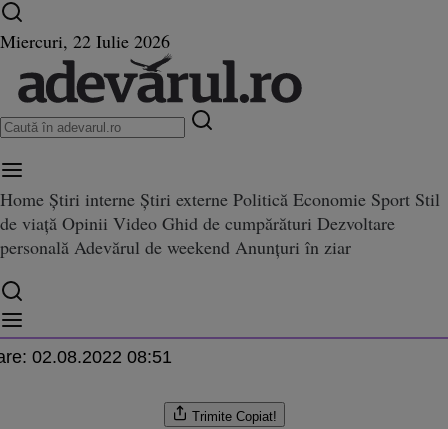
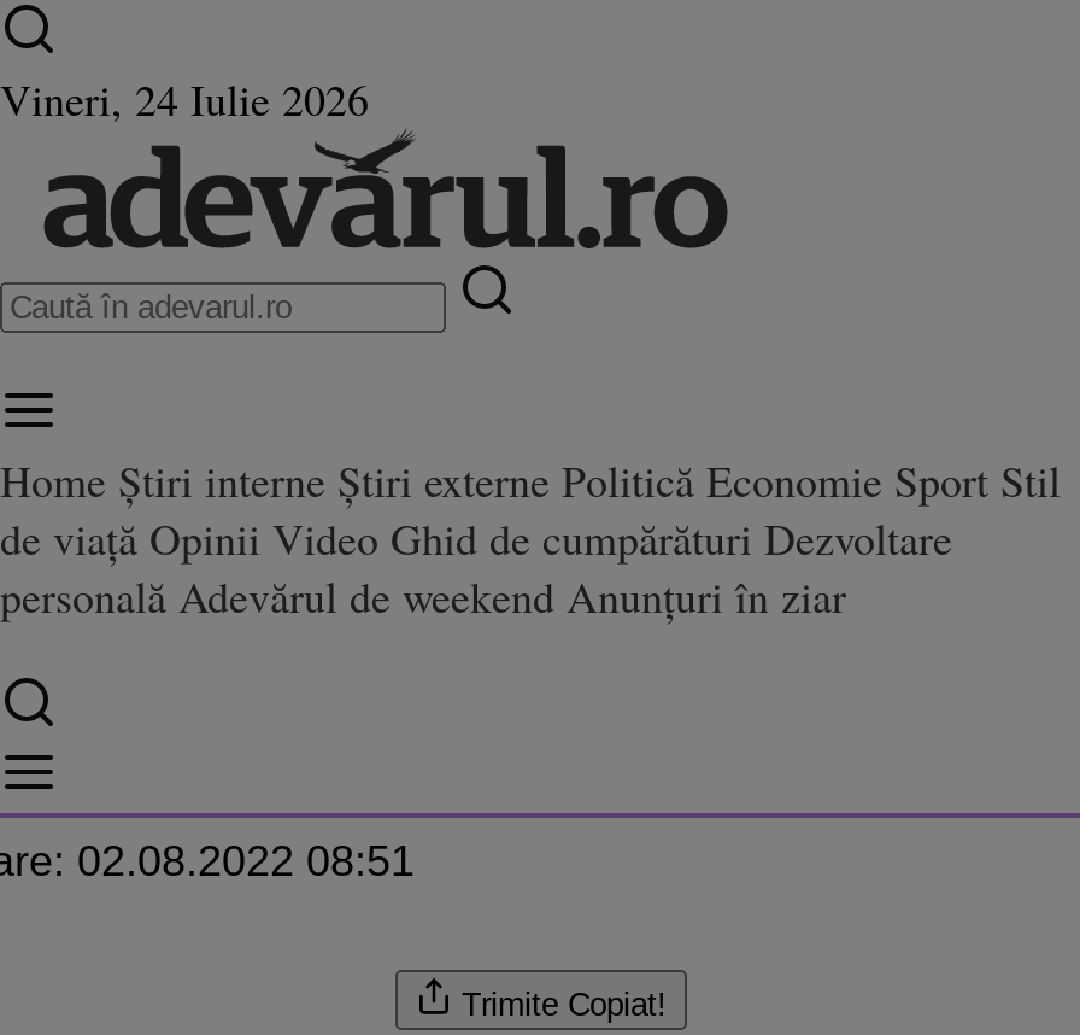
[0,29,170,53] Miercuri, 22 Iulie 2026 -> [0,70,369,128] Vineri, 24 Iulie 2026

